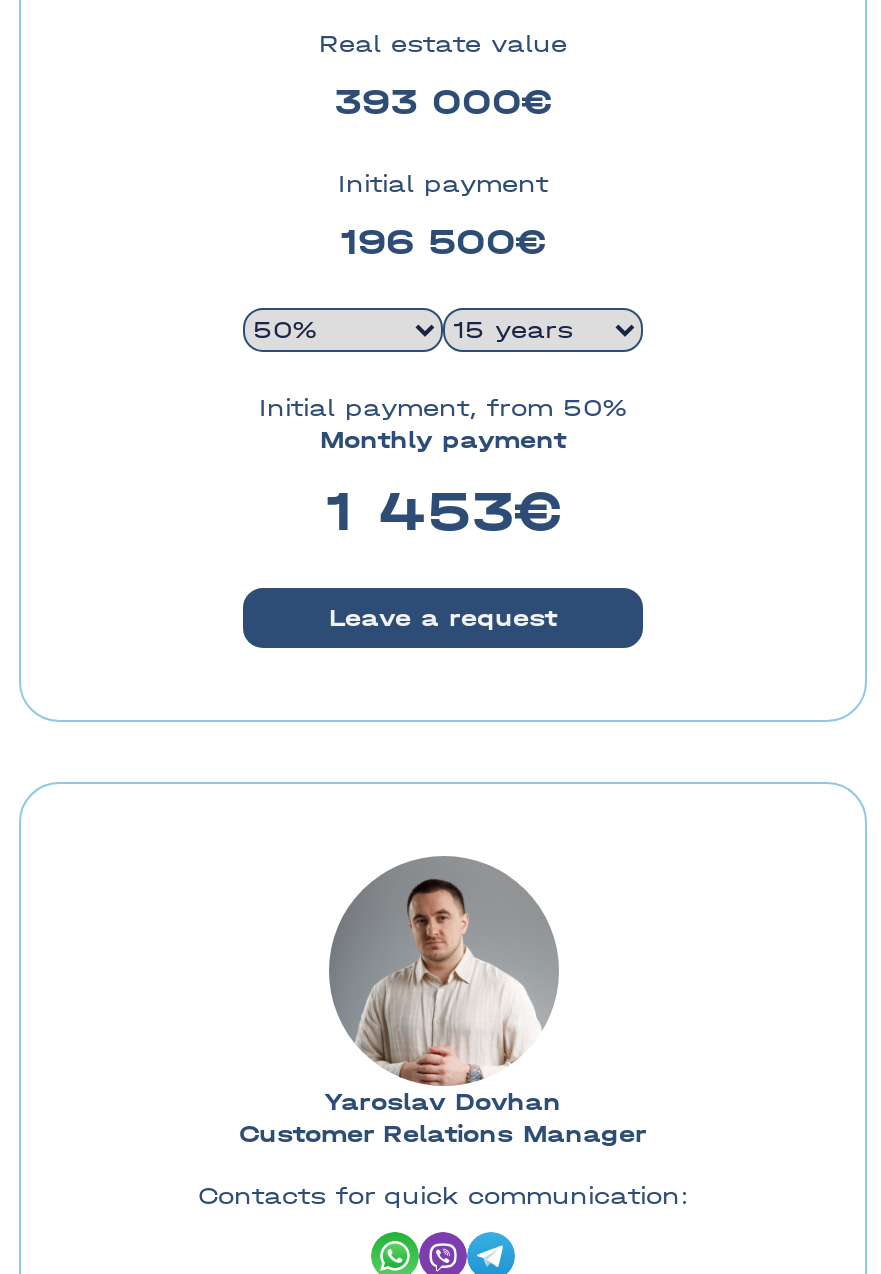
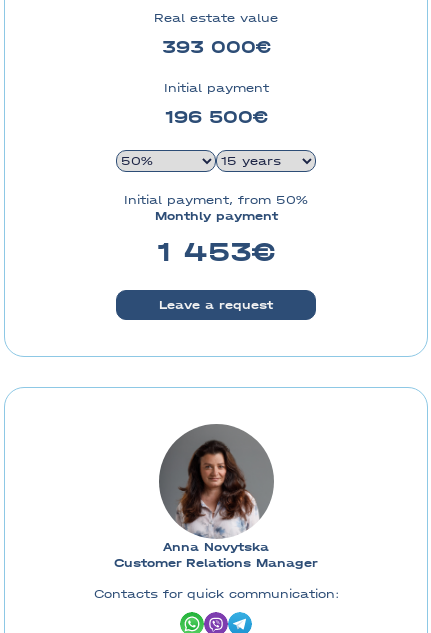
[325,864,561,1116] [image] | Yaroslav Dovhan -> [161,431,272,554] [image] | Anna Novytska

